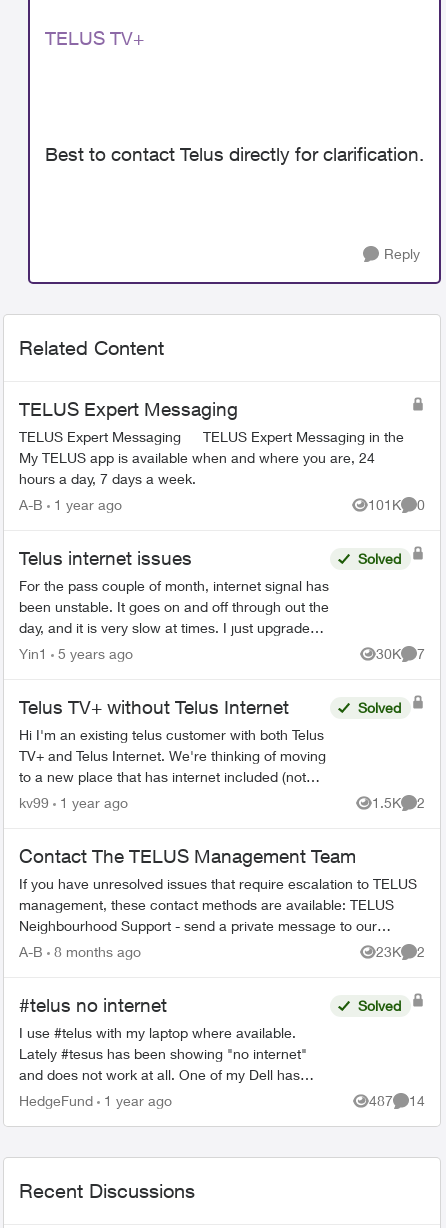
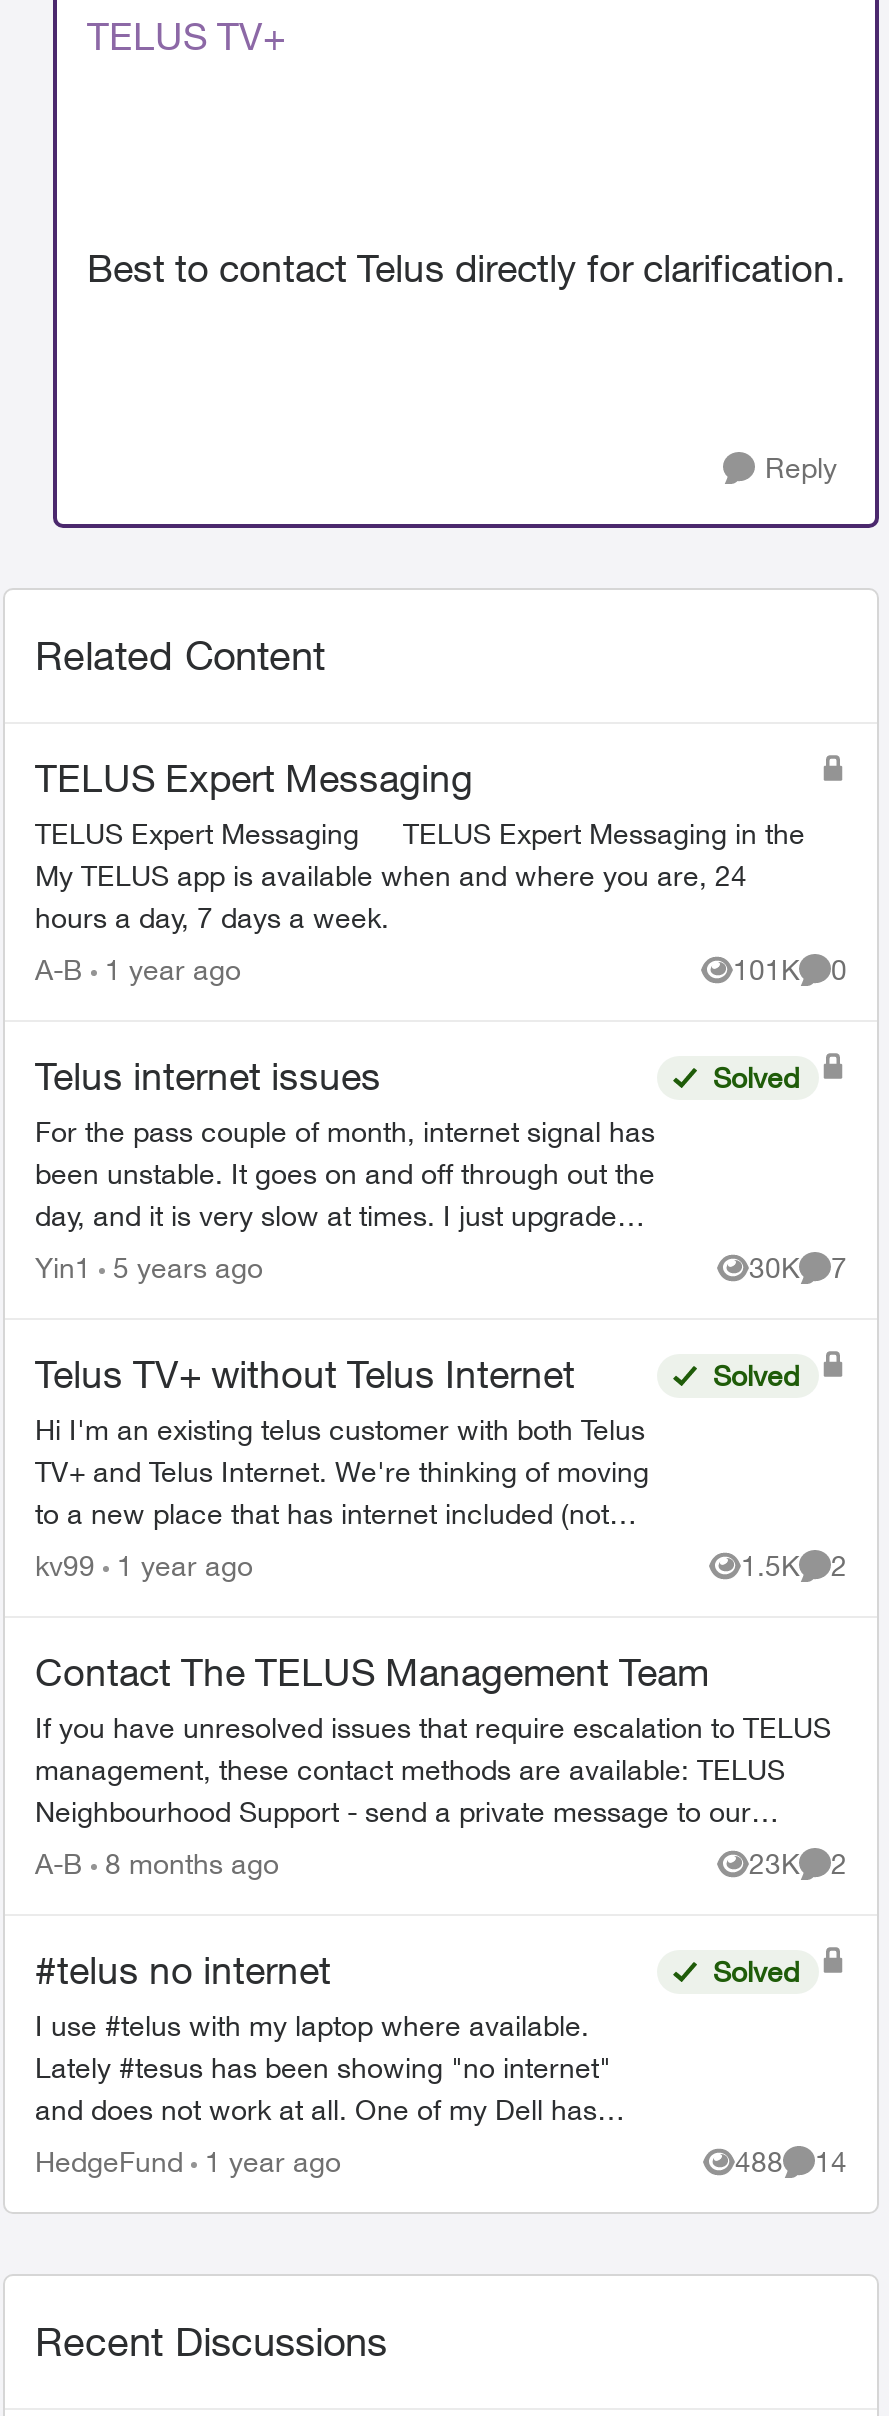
[369,1092,425,1109] 487 14 -> [735,2144,847,2178] 488 14

